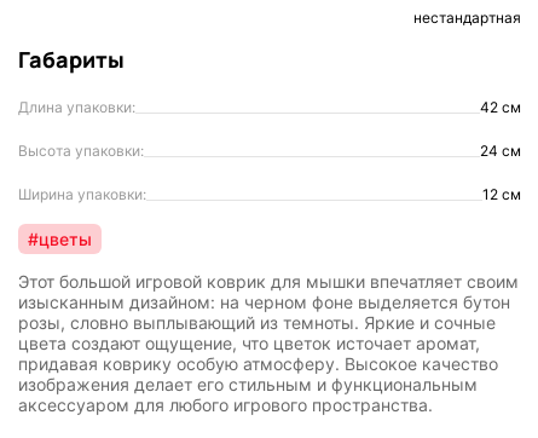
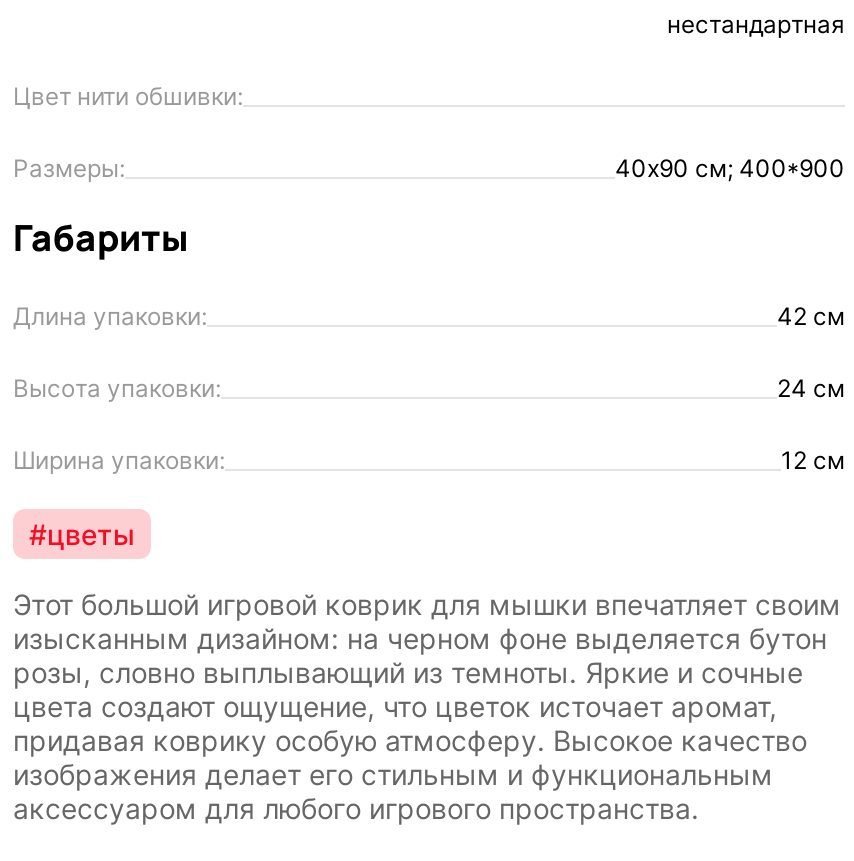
none -> [13,81,845,183] Цвет нити обшивки: | Размеры: | 40х90 см; 400*900

